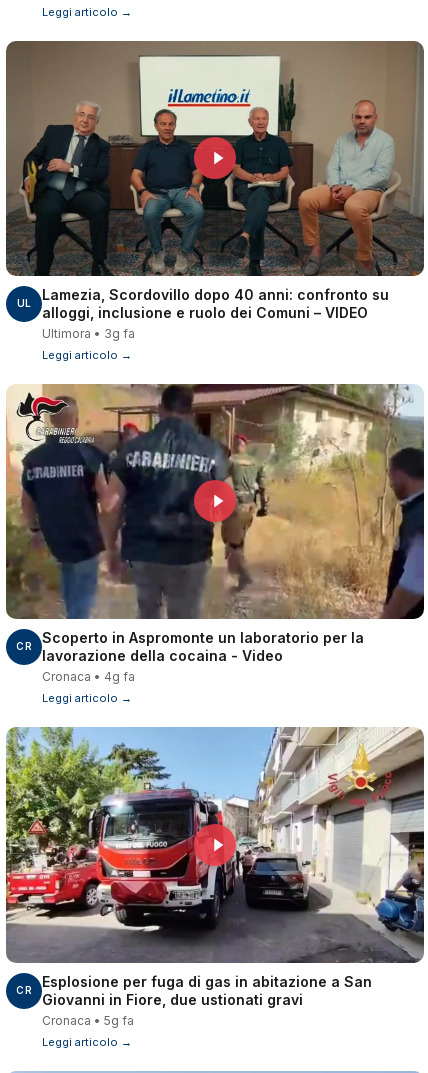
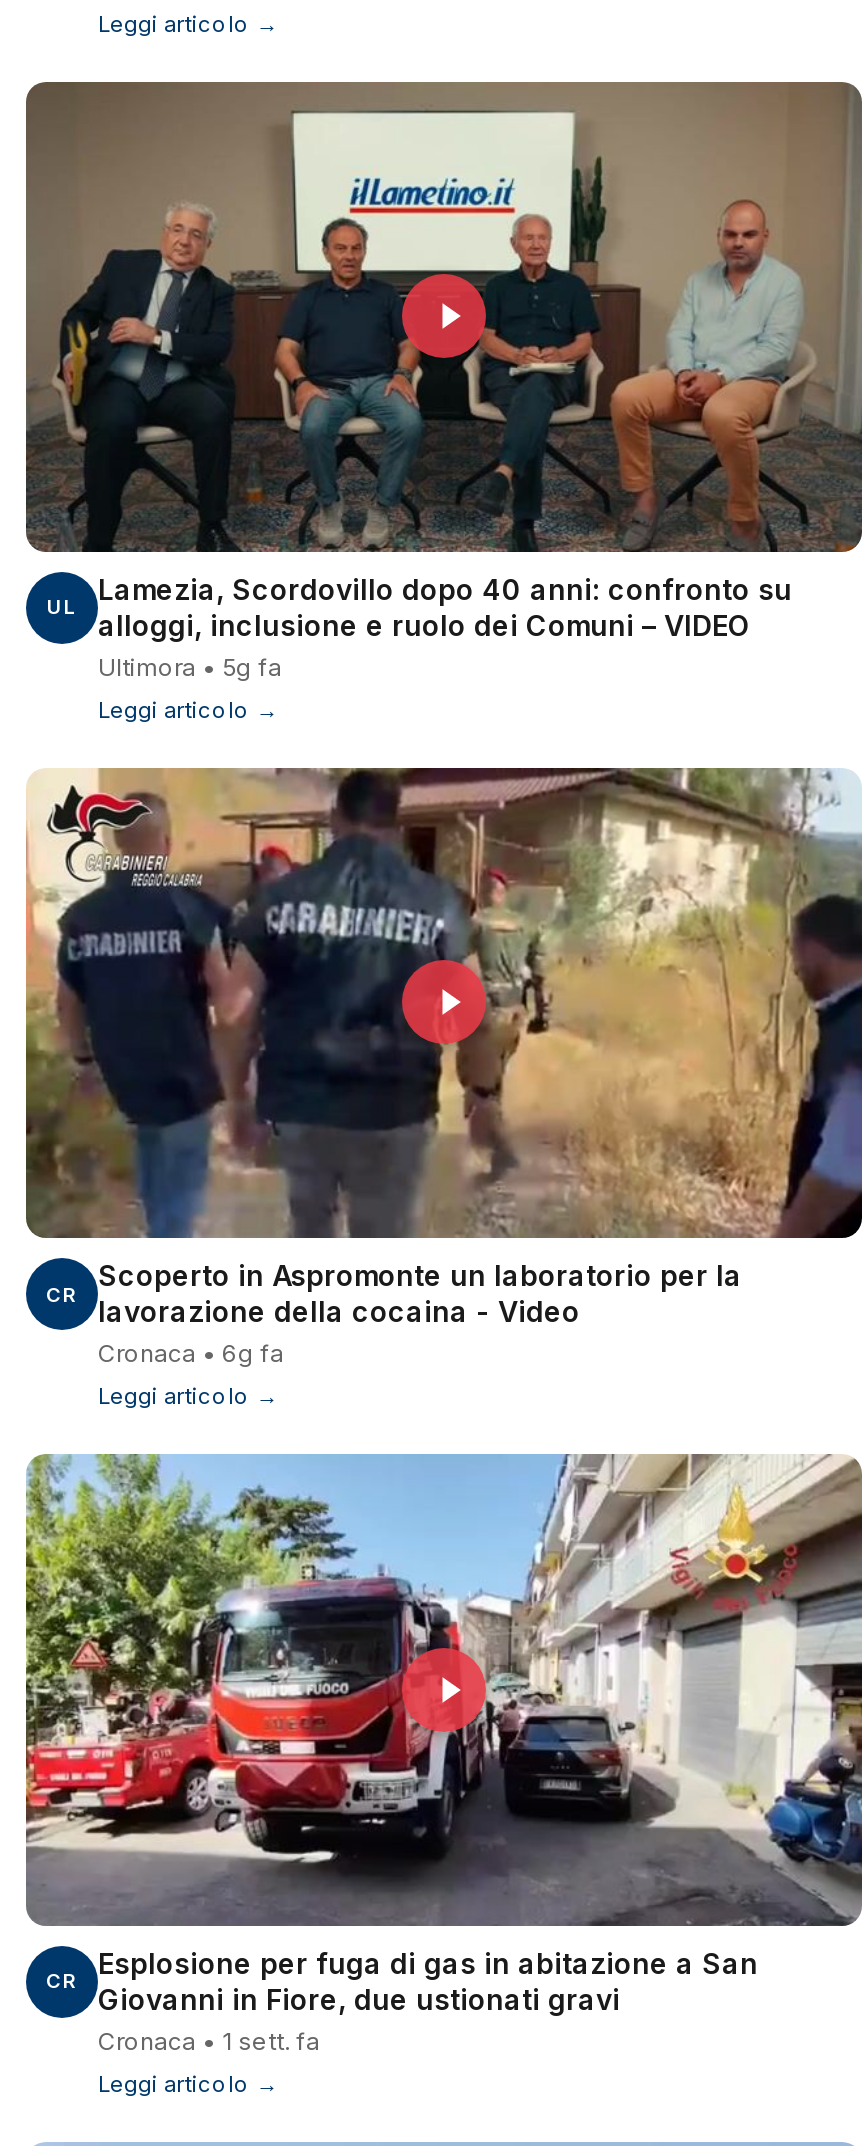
[42,326,135,341] Ultimora • 3g fa -> [98,651,282,681] Ultimora • 5g fa
[42,669,135,684] Cronaca • 4g fa -> [98,1338,284,1368] Cronaca • 6g fa
[42,1013,134,1028] Cronaca • 5g fa -> [98,2025,320,2055] Cronaca • 1 sett. fa

